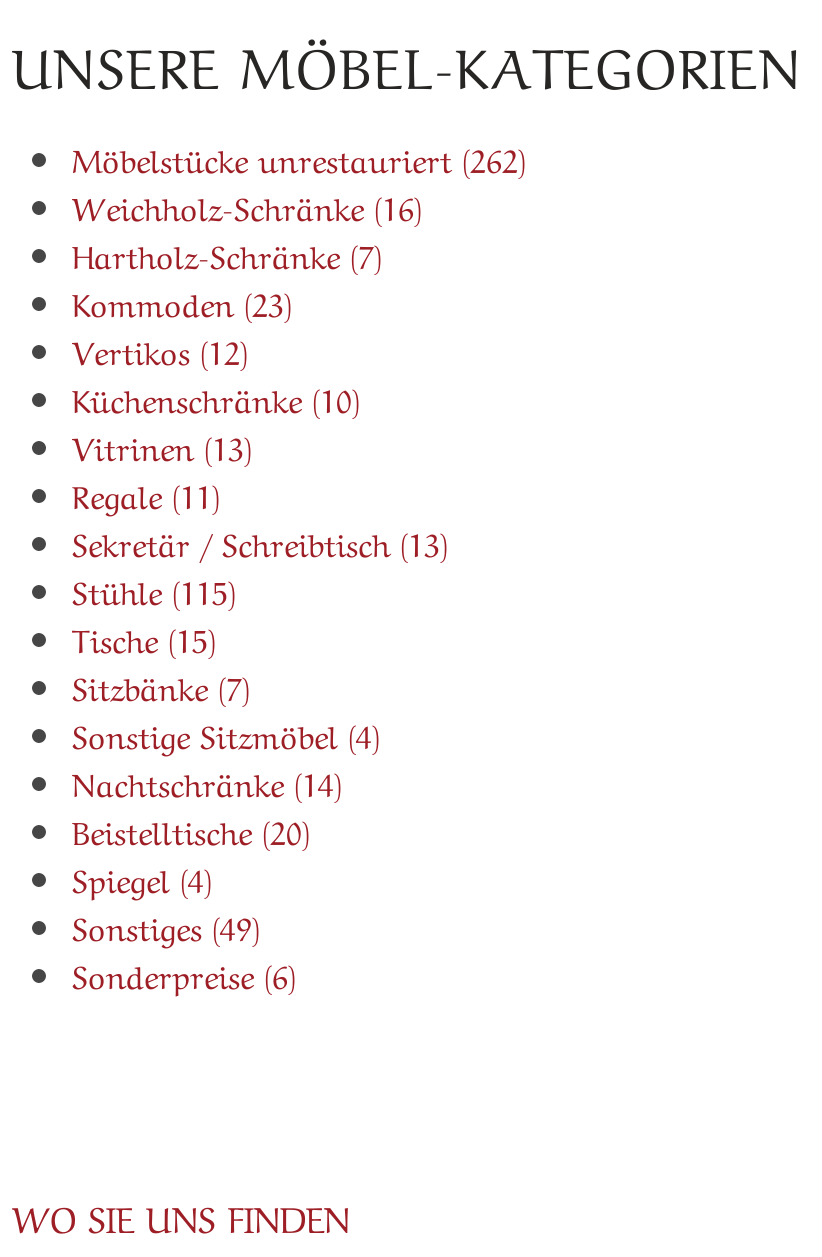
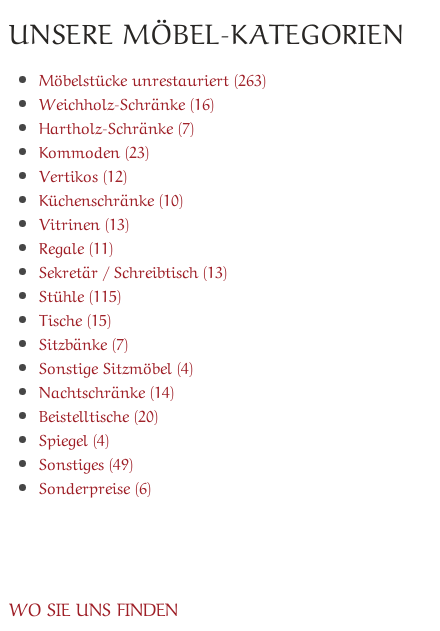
[72,133,526,181] Möbelstücke unrestauriert (262) -> [39,66,266,90] Möbelstücke unrestauriert (263)

